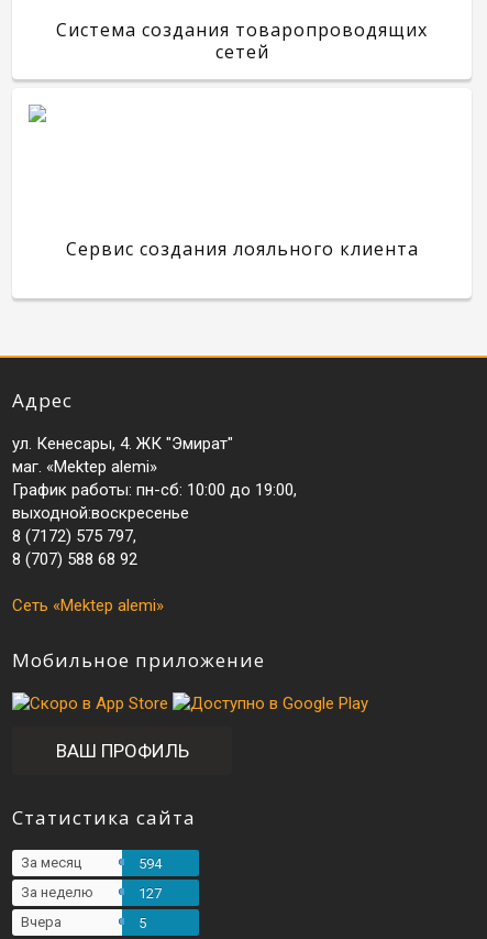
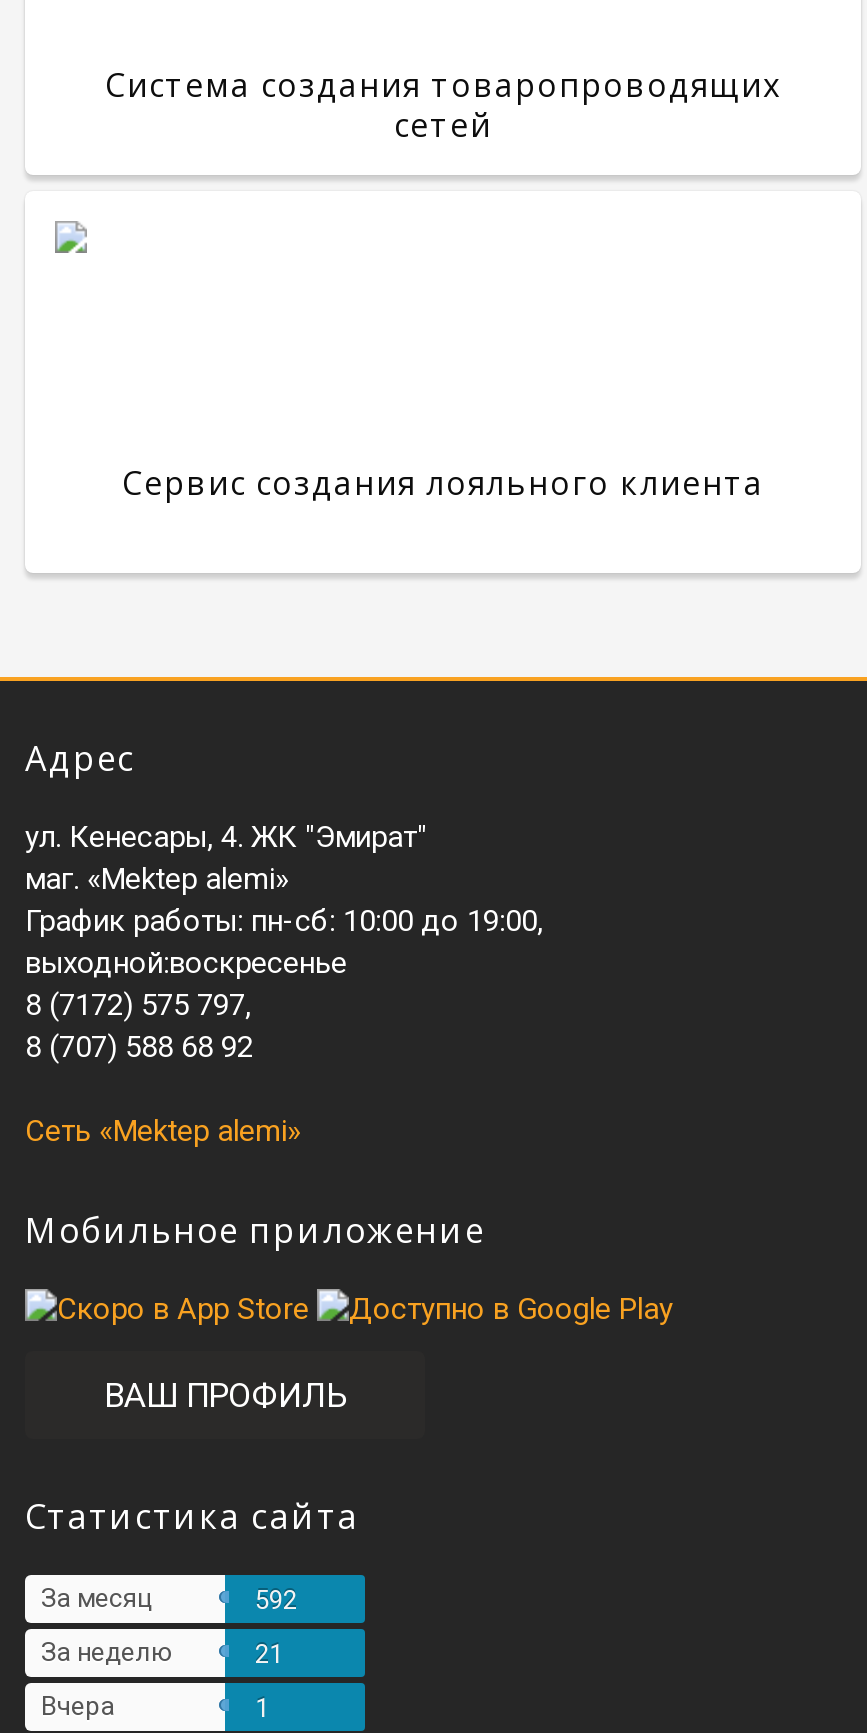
[139,855,162,872] 594 -> [255,1585,297,1615] 592
[139,885,162,902] 127 -> [255,1639,283,1669] 21
[139,915,146,931] 5 -> [255,1693,269,1723] 1

